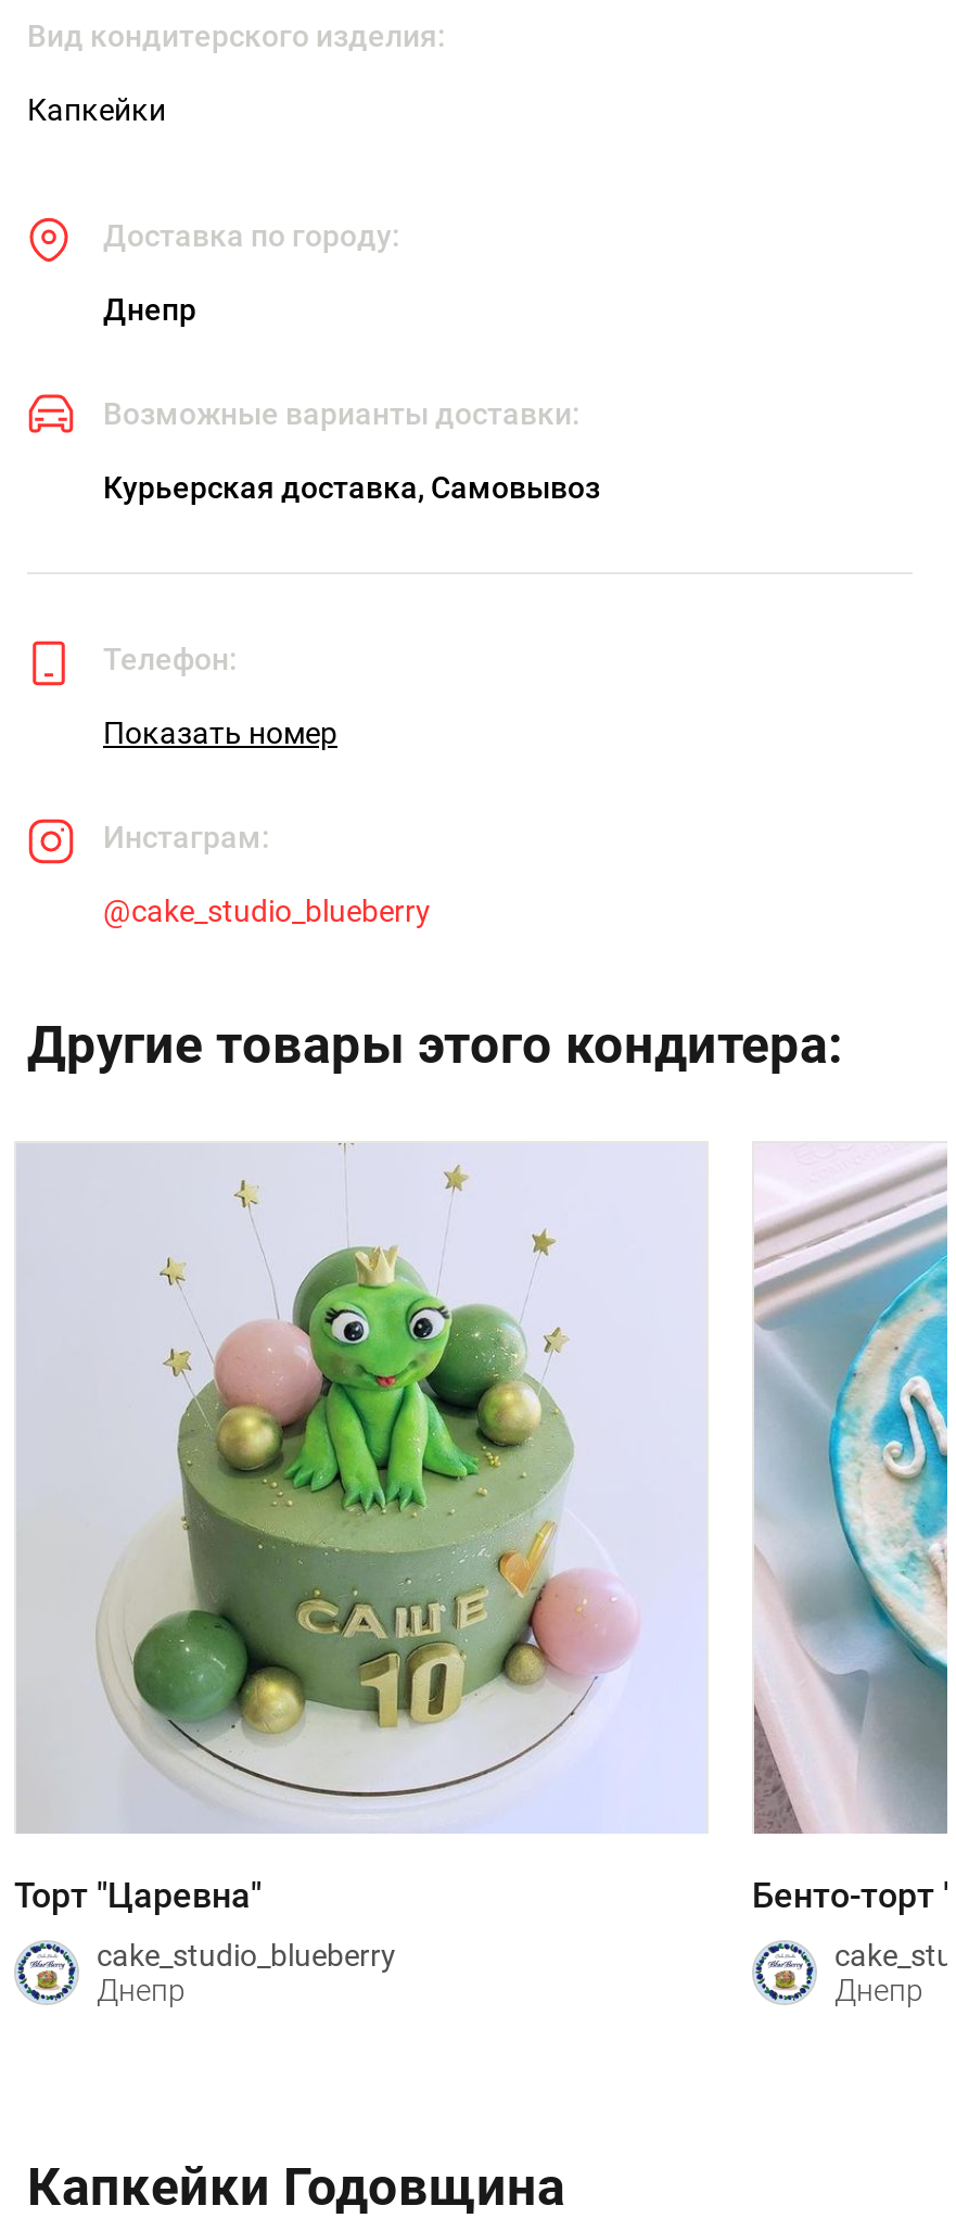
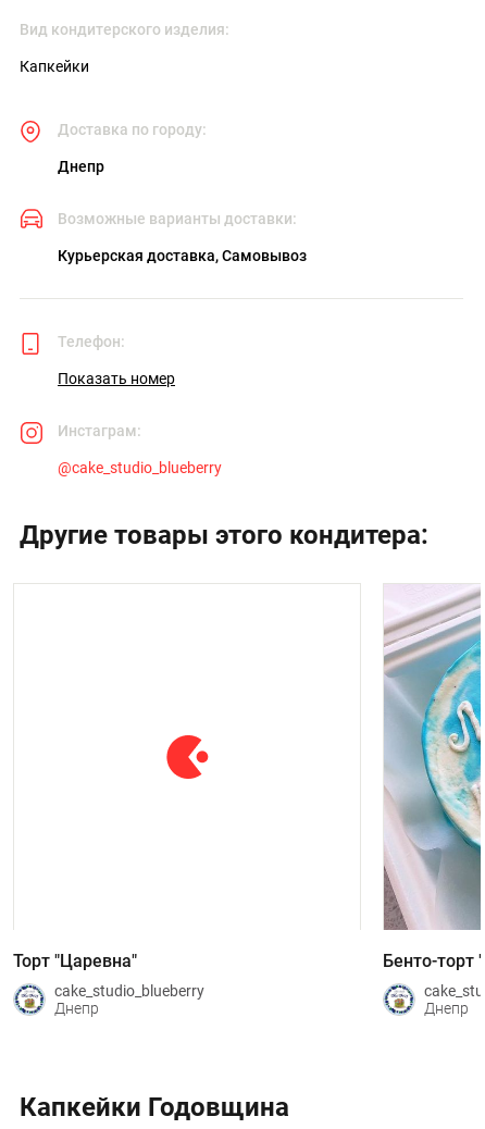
[16,1143,704,1834] [image] -> none

